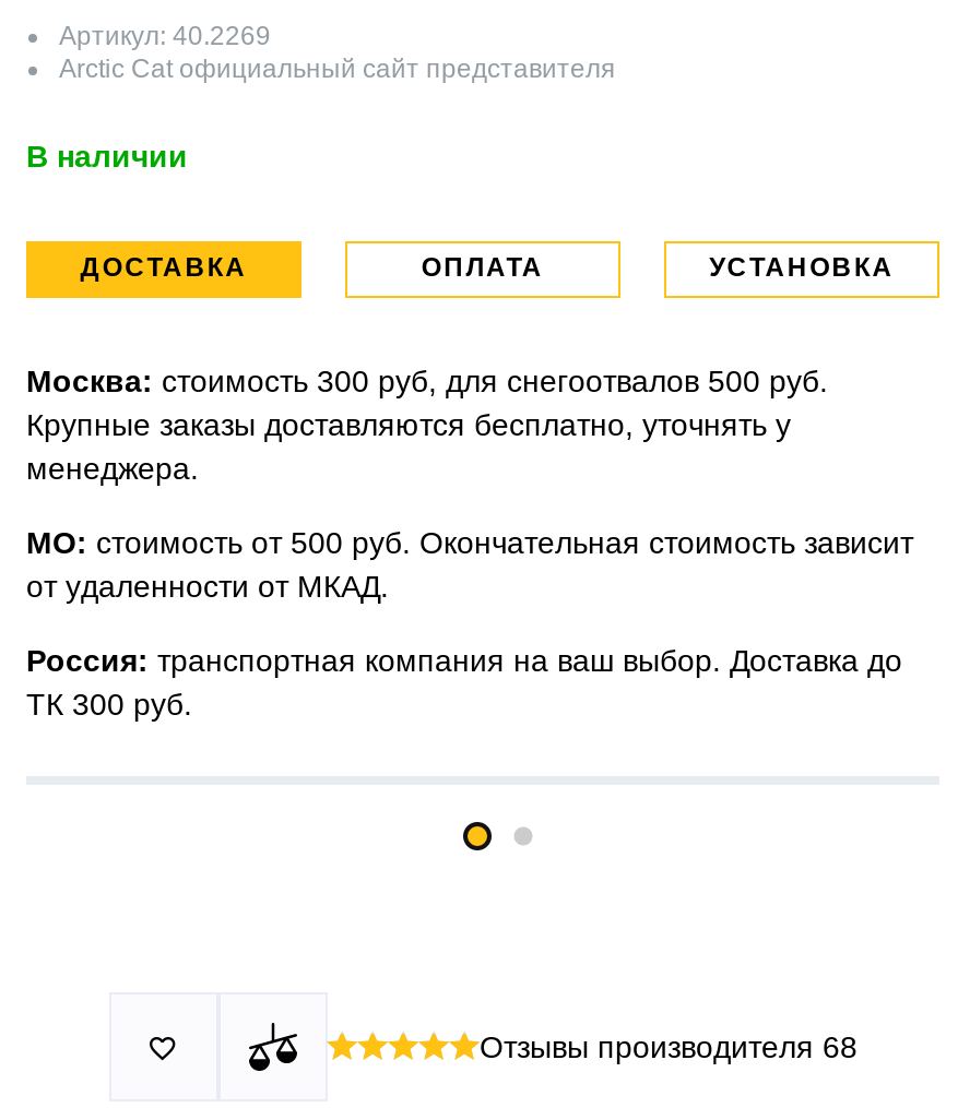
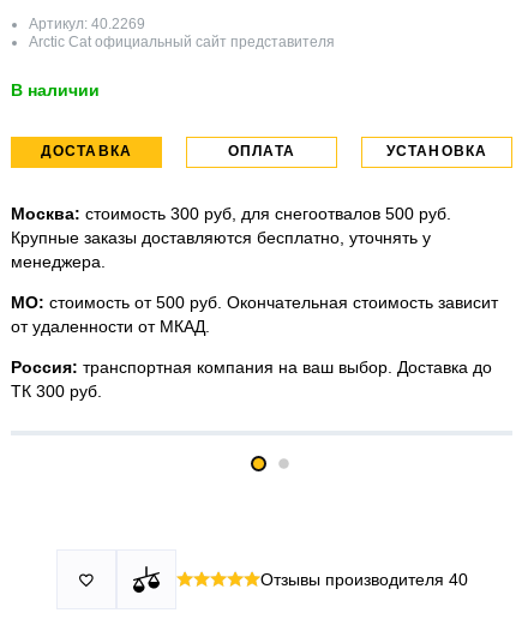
[480,1029,858,1064] Отзывы производителя 68 -> [260,570,467,589] Отзывы производителя 40

